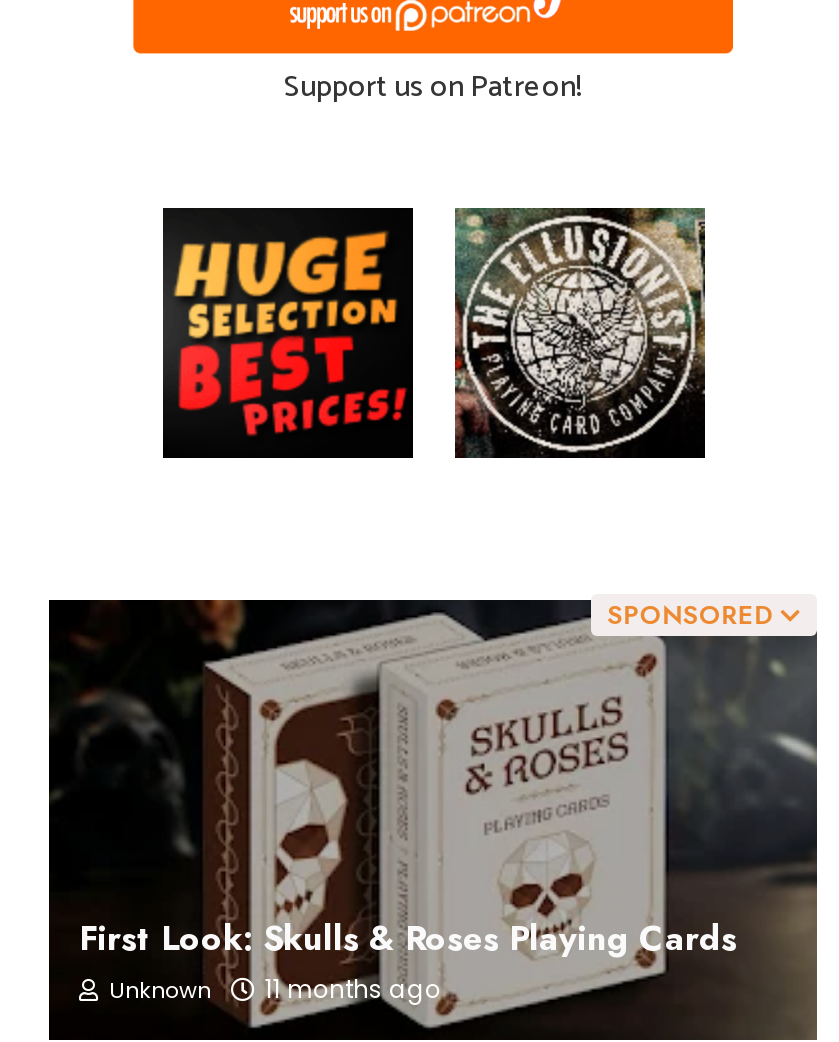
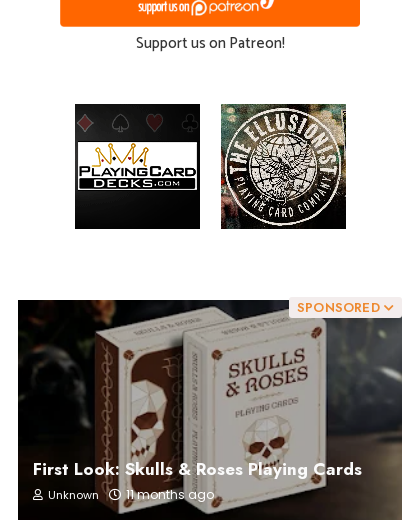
[169,230,407,438] [image] -> [77,115,198,217] [image]

